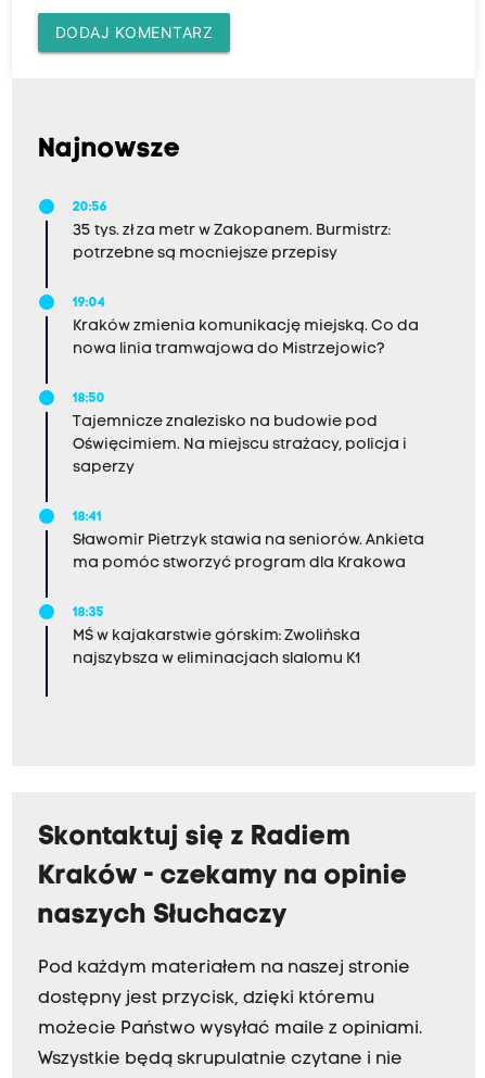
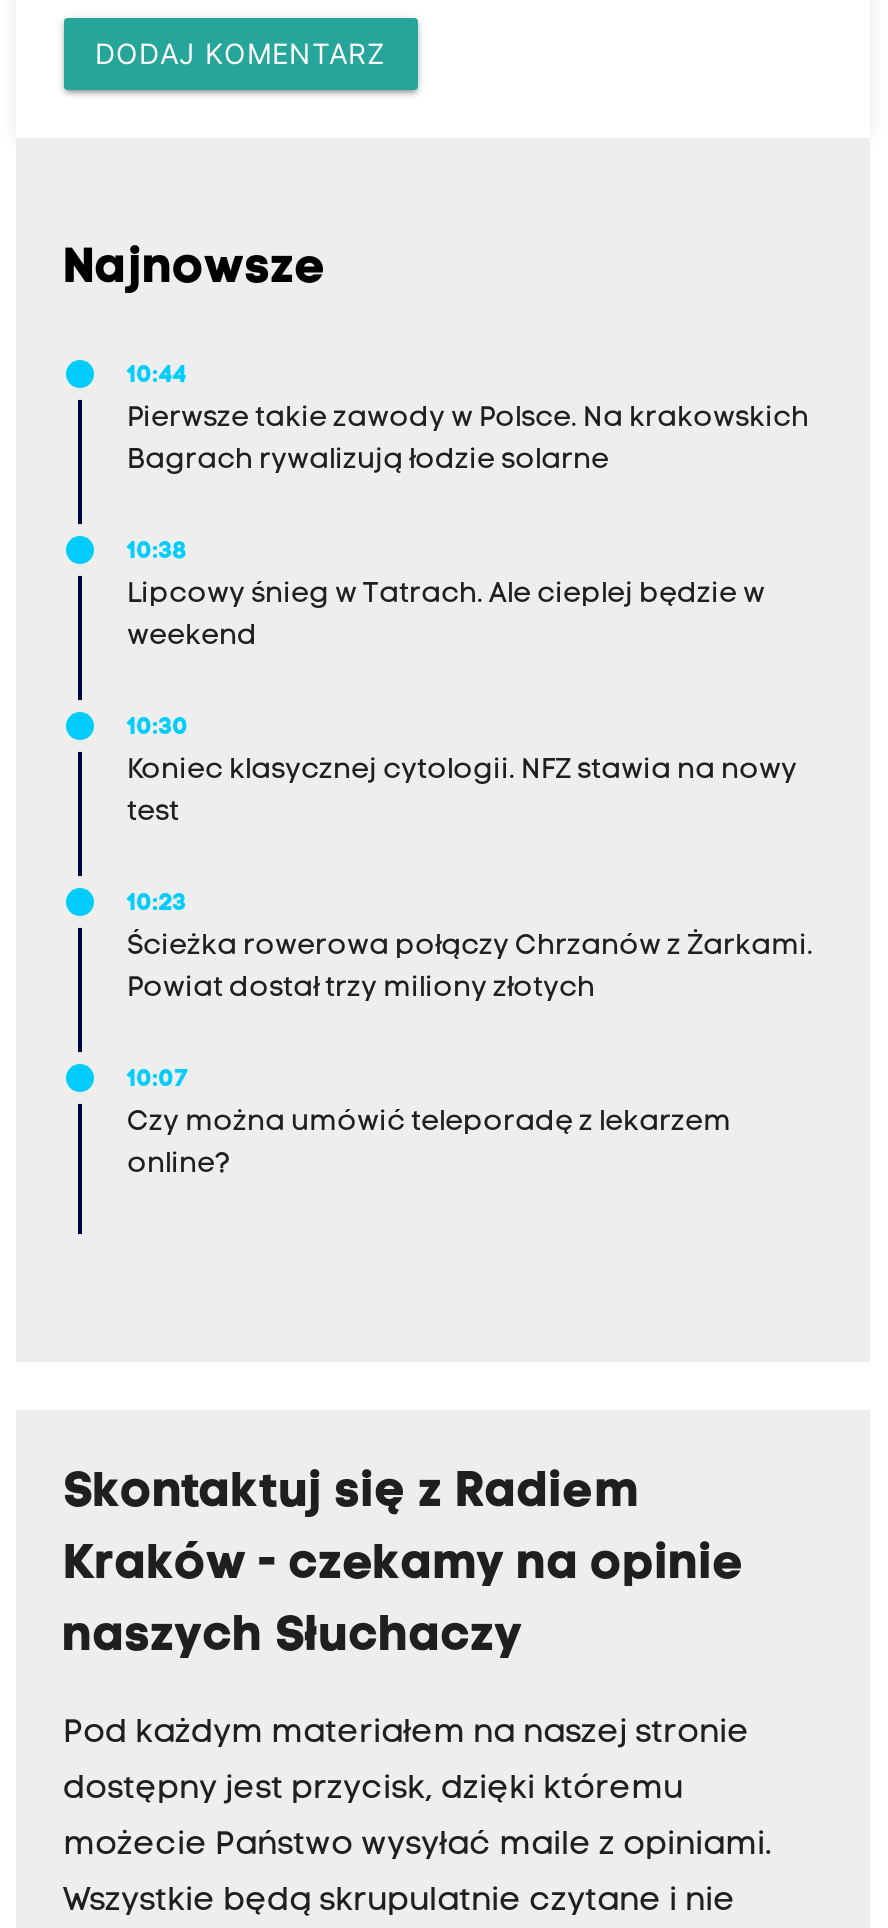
[72,201,107,214] 20:56 -> [127,364,187,388] 10:44
[72,223,390,262] 35 tys. zł za metr w Zakopanem. Burmistrz: | potrzebne są mocniejsze przepisy -> [127,404,809,476] Pierwsze takie zawody w Polsce. Na krakowskich | Bagrach rywalizują łodzie solarne
[72,297,105,310] 19:04 -> [127,540,187,564] 10:38
[72,319,418,358] Kraków zmienia komunikację miejską. Co da | nowa linia tramwajowa do Mistrzejowic? -> [127,580,765,652] Lipcowy śnieg w Tatrach. Ale cieplej będzie w | weekend
[72,392,105,405] 18:50 -> [127,716,189,740] 10:30
[72,414,406,476] Tajemnicze znalezisko na budowie pod | Oświęcimiem. Na miejscu strażacy, policja i | saperzy -> [127,756,797,828] Koniec klasycznej cytologii. NFZ stawia na nowy | test
[72,511,101,524] 18:41 -> [127,892,187,916] 10:23
[72,533,424,572] Sławomir Pietrzyk stawia na seniorów. Ankieta | ma pomóc stworzyć program dla Krakowa -> [127,932,813,1004] Ścieżka rowerowa połączy Chrzanów z Żarkami. | Powiat dostał trzy miliony złotych
[72,606,104,620] 18:35 -> [127,1068,189,1092] 10:07
[72,628,360,667] MŚ w kajakarstwie górskim: Zwolińska | najszybsza w eliminacjach slalomu K1 -> [127,1108,731,1180] Czy można umówić teleporadę z lekarzem | online?

